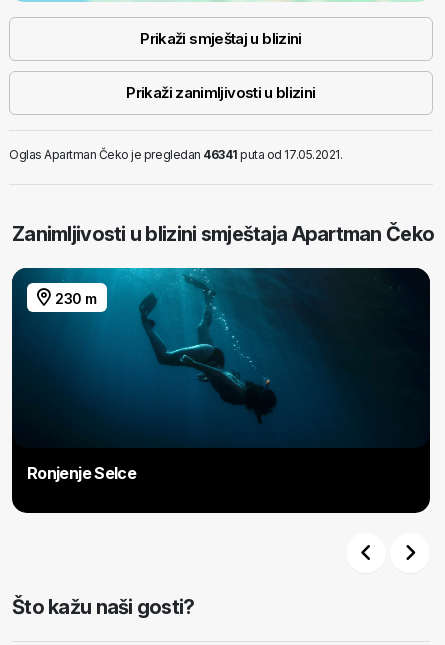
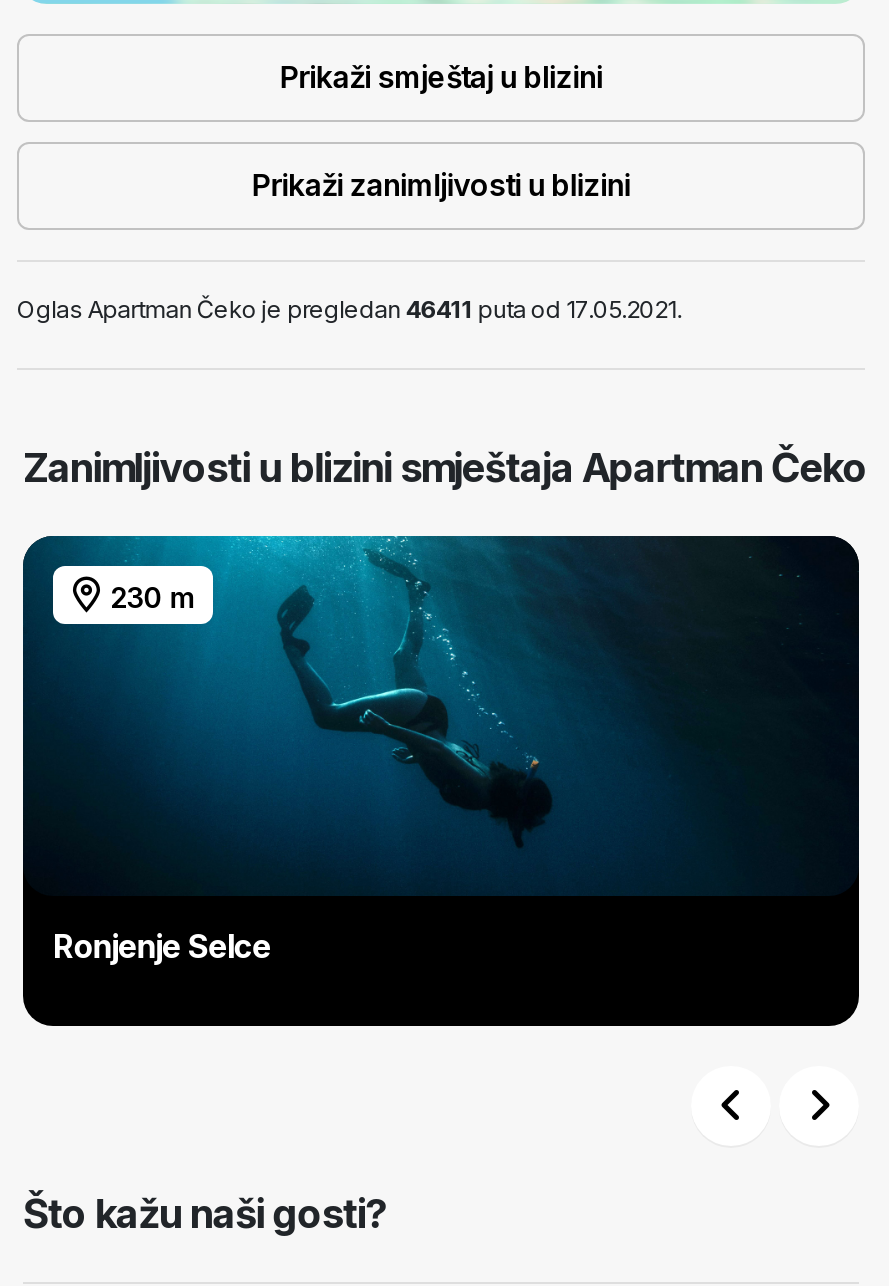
[9,147,342,162] Oglas Apartman Čeko je pregledan 46341 puta od 17.05.2021. -> [17,295,681,325] Oglas Apartman Čeko je pregledan 46411 puta od 17.05.2021.

